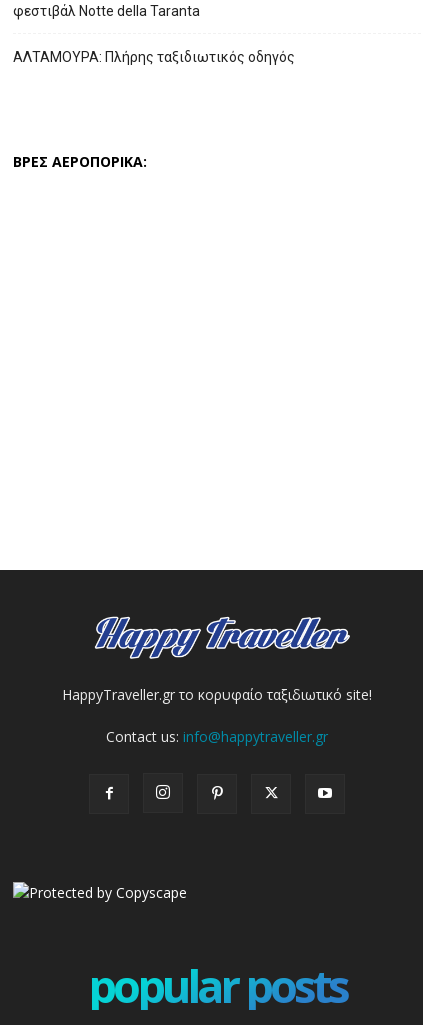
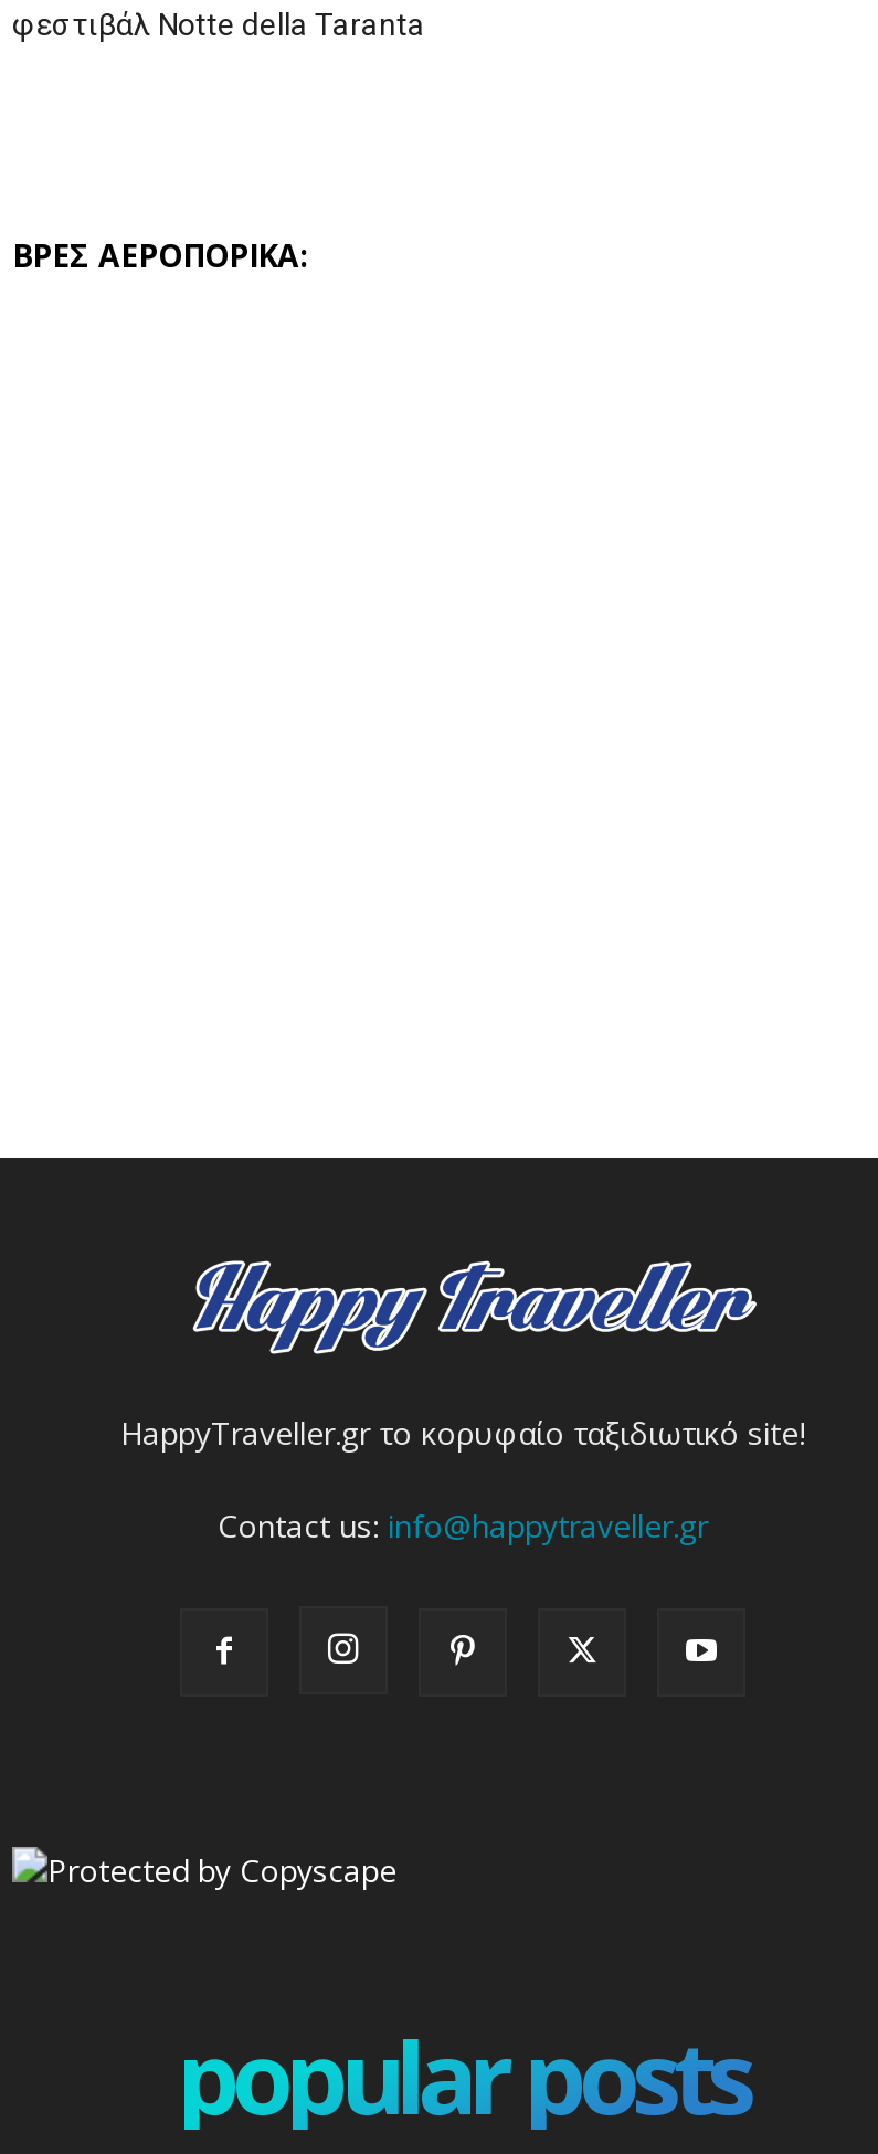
[13,49,295,65] ΑΛΤΑΜΟΥΡΑ: Πλήρης ταξιδιωτικός οδηγός -> none

